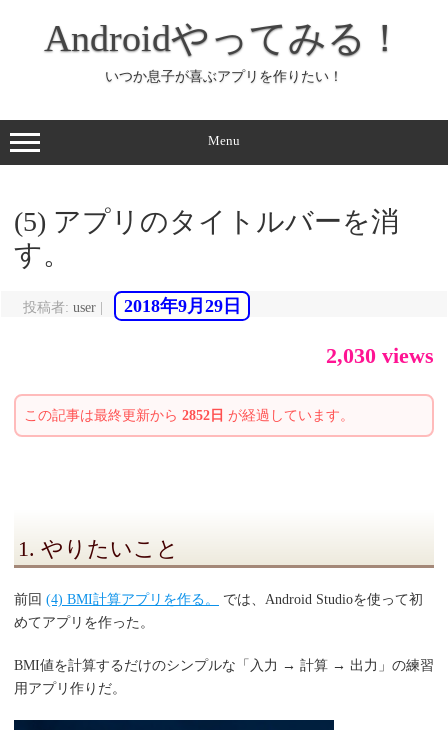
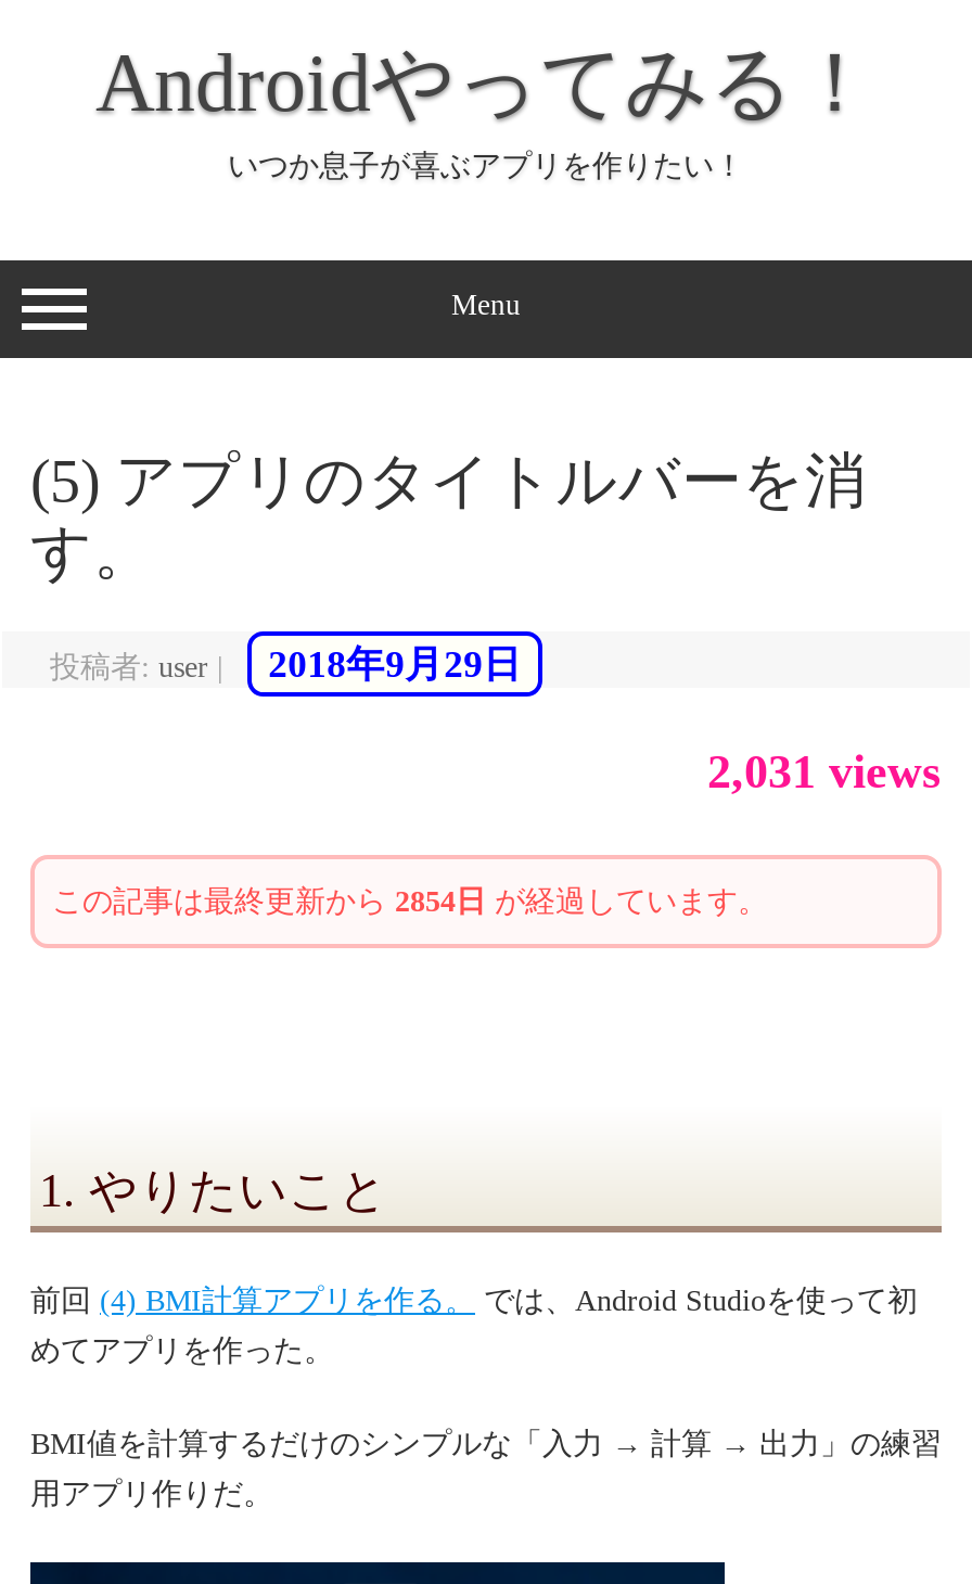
[326,343,434,368] 2,030 views -> [707,744,942,799] 2,031 views
[24,408,354,423] この記事は最終更新から2852日が経過しています。 -> [52,885,768,918] この記事は最終更新から2854日が経過しています。

